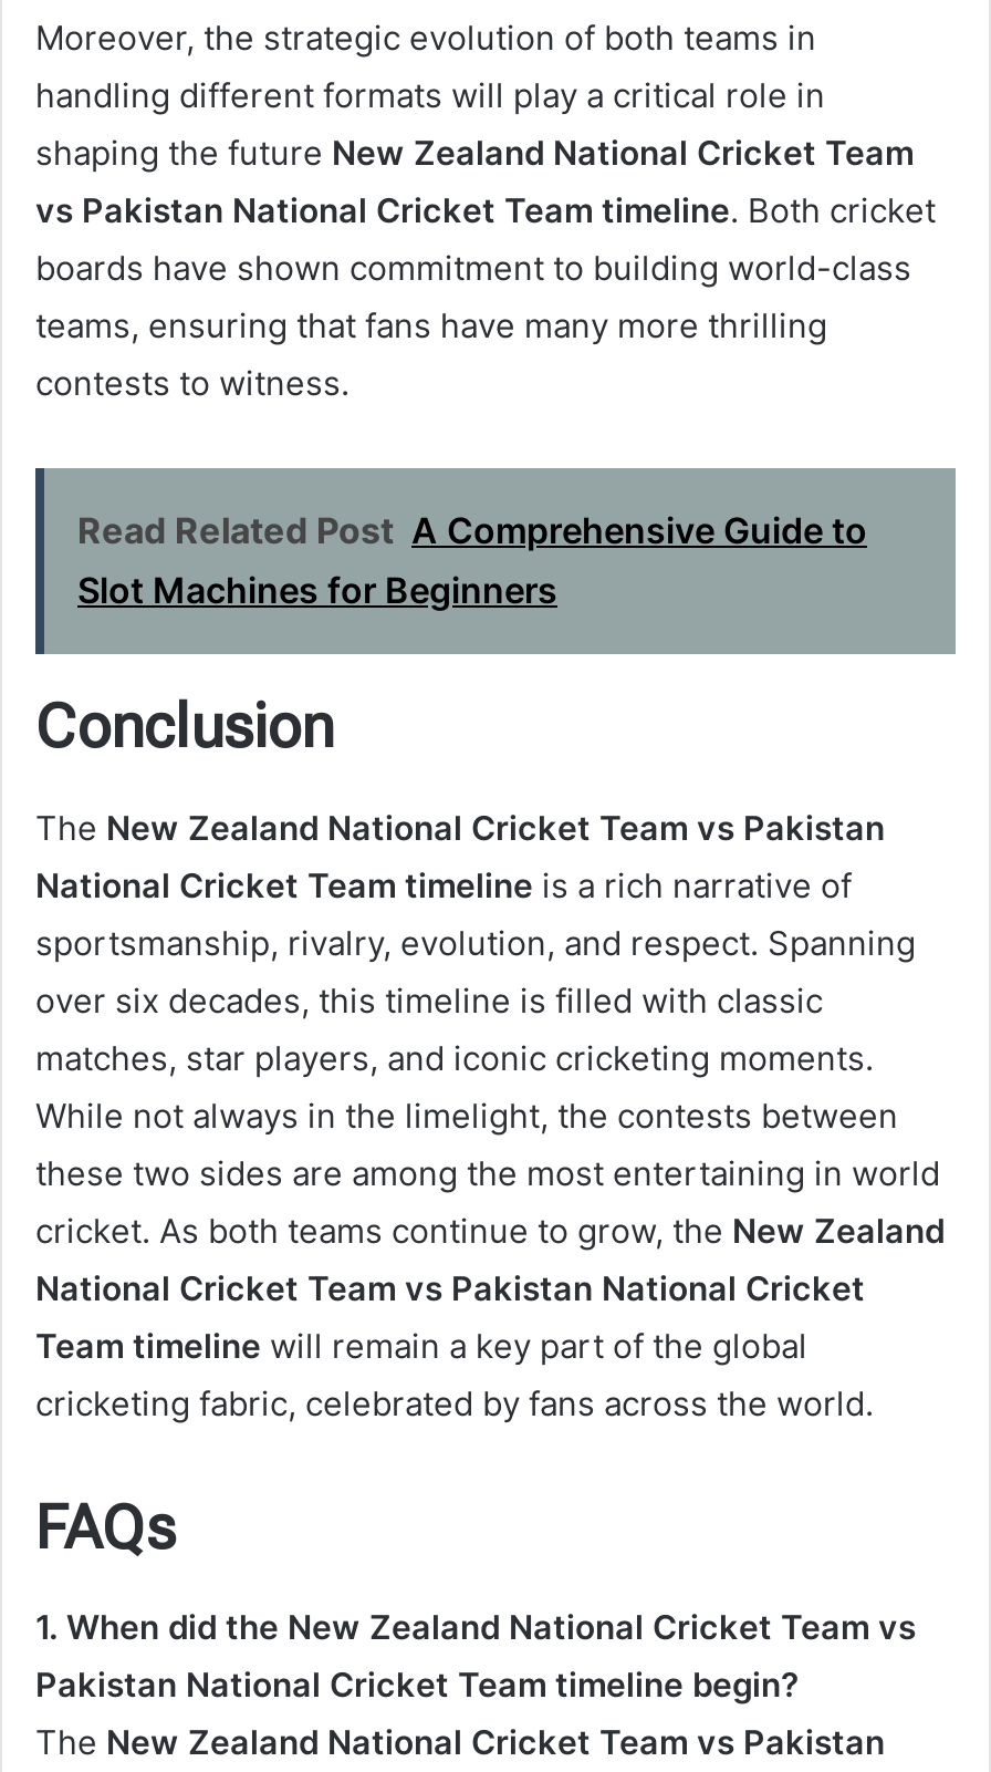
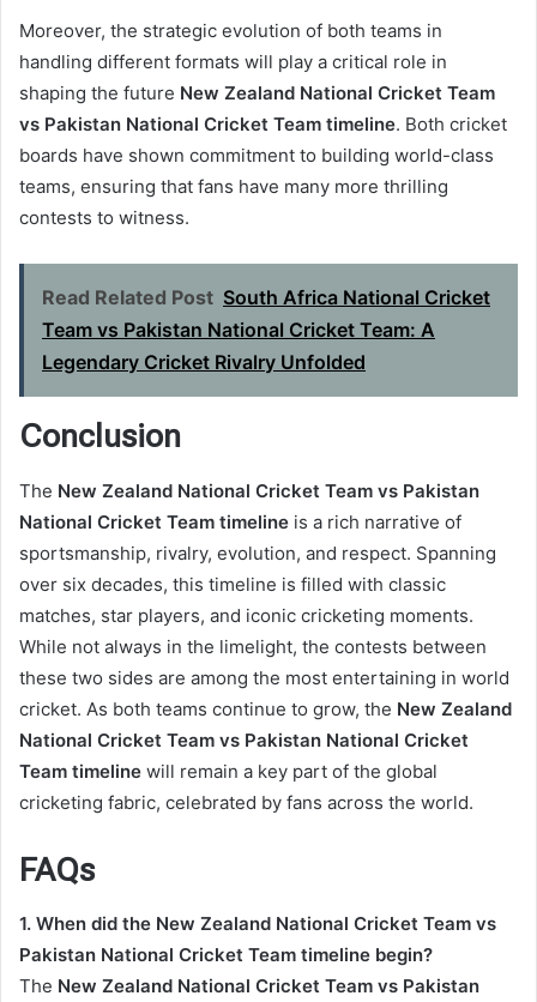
[77,508,867,612] Read Related Post A Comprehensive Guide to | Slot Machines for Beginners -> [42,285,490,374] Read Related Post South Africa National Cricket | Team vs Pakistan National Cricket Team: A | Legendary Cricket Rivalry Unfolded

